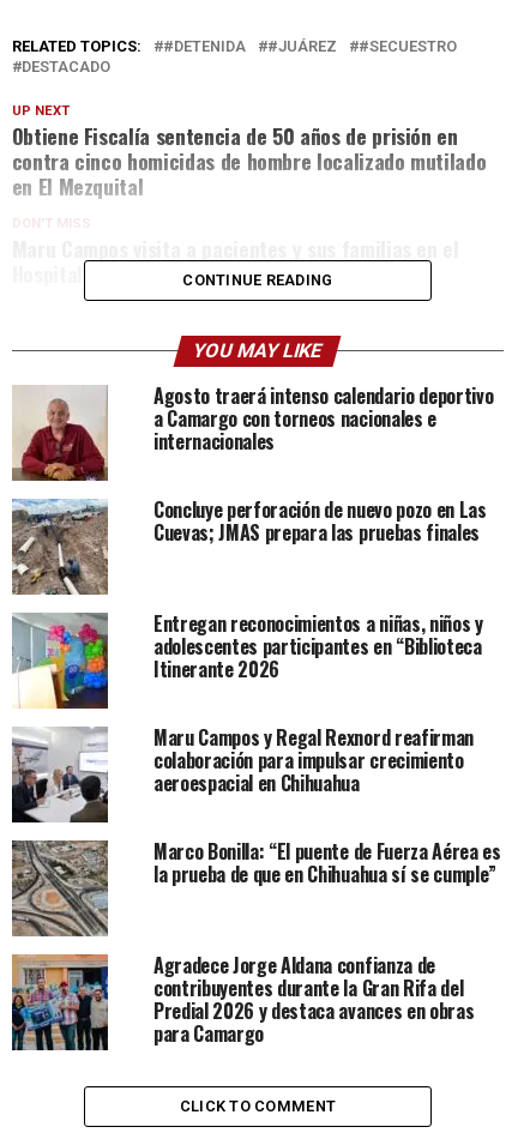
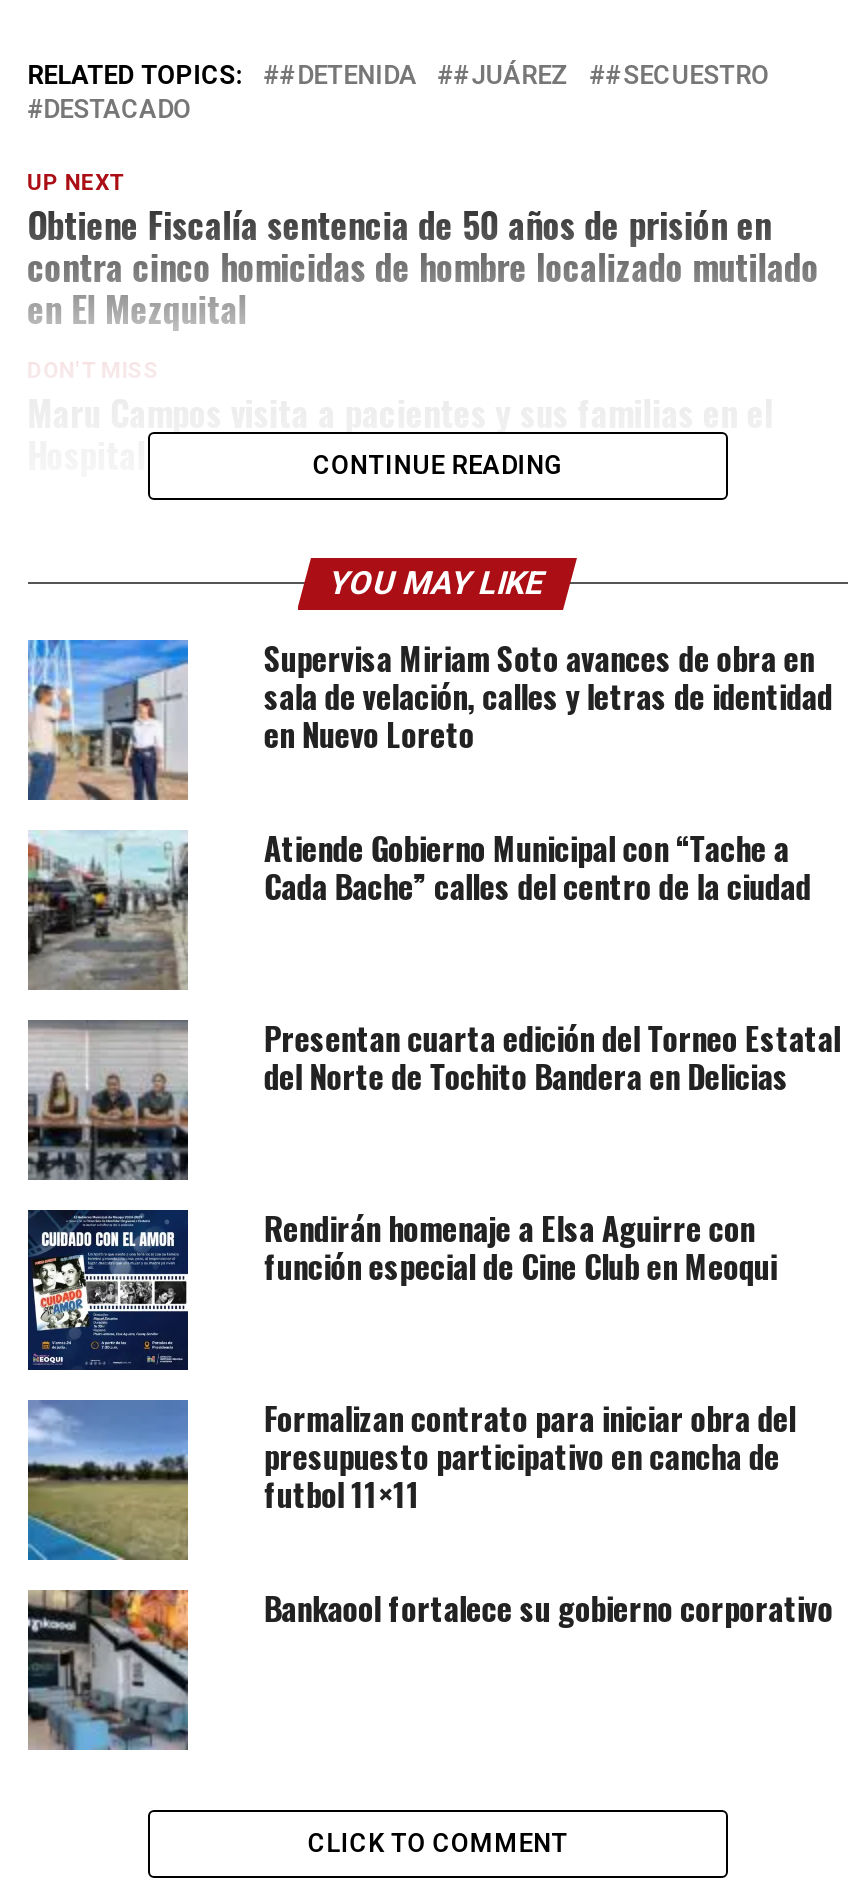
[12,382,493,482] [image] | Agosto traerá intenso calendario deportivo | a Camargo con torneos nacionales e | internacionales -> [26,634,832,801] [image] | Supervisa Miriam Soto avances de obra en | sala de velación, calles y letras de identidad | en Nuevo Loreto
[12,496,487,595] [image] | Concluye perforación de nuevo pozo en Las | Cuevas; JMAS prepara las pruebas finales -> [26,824,811,991] [image] | Atiende Gobierno Municipal con “Tache a | Cada Bache” calles del centro de la ciudad
[12,609,483,710] [image] | Entregan reconocimientos a niñas, niños y | adolescentes participantes en “Biblioteca | Itinerante 2026 -> [26,1014,840,1183] [image] | Presentan cuarta edición del Torneo Estatal | del Norte de Tochito Bandera en Delicias
[11,723,474,824] [image] | Maru Campos y Regal Rexnord reafirman | colaboración para impulsar crecimiento | aeroespacial en Chihuahua -> [26,1204,777,1373] [image] | Rendirán homenaje a Elsa Aguirre con | función especial de Cine Club en Meoqui
[11,837,501,938] [image] | Marco Bonilla: “El puente de Fuerza Aérea es | la prueba de que en Chihuahua sí se cumple” -> [26,1394,796,1563] [image] | Formalizan contrato para iniciar obra del | presupuesto participativo en cancha de | futbol 11×11
[11,951,474,1051] [image] | Agradece Jorge Aldana confianza de | contribuyentes durante la Gran Rifa del | Predial 2026 y destaca avances en obras | para Camargo -> [26,1584,833,1751] [image] | Bankaool fortalece su gobierno corporativo

